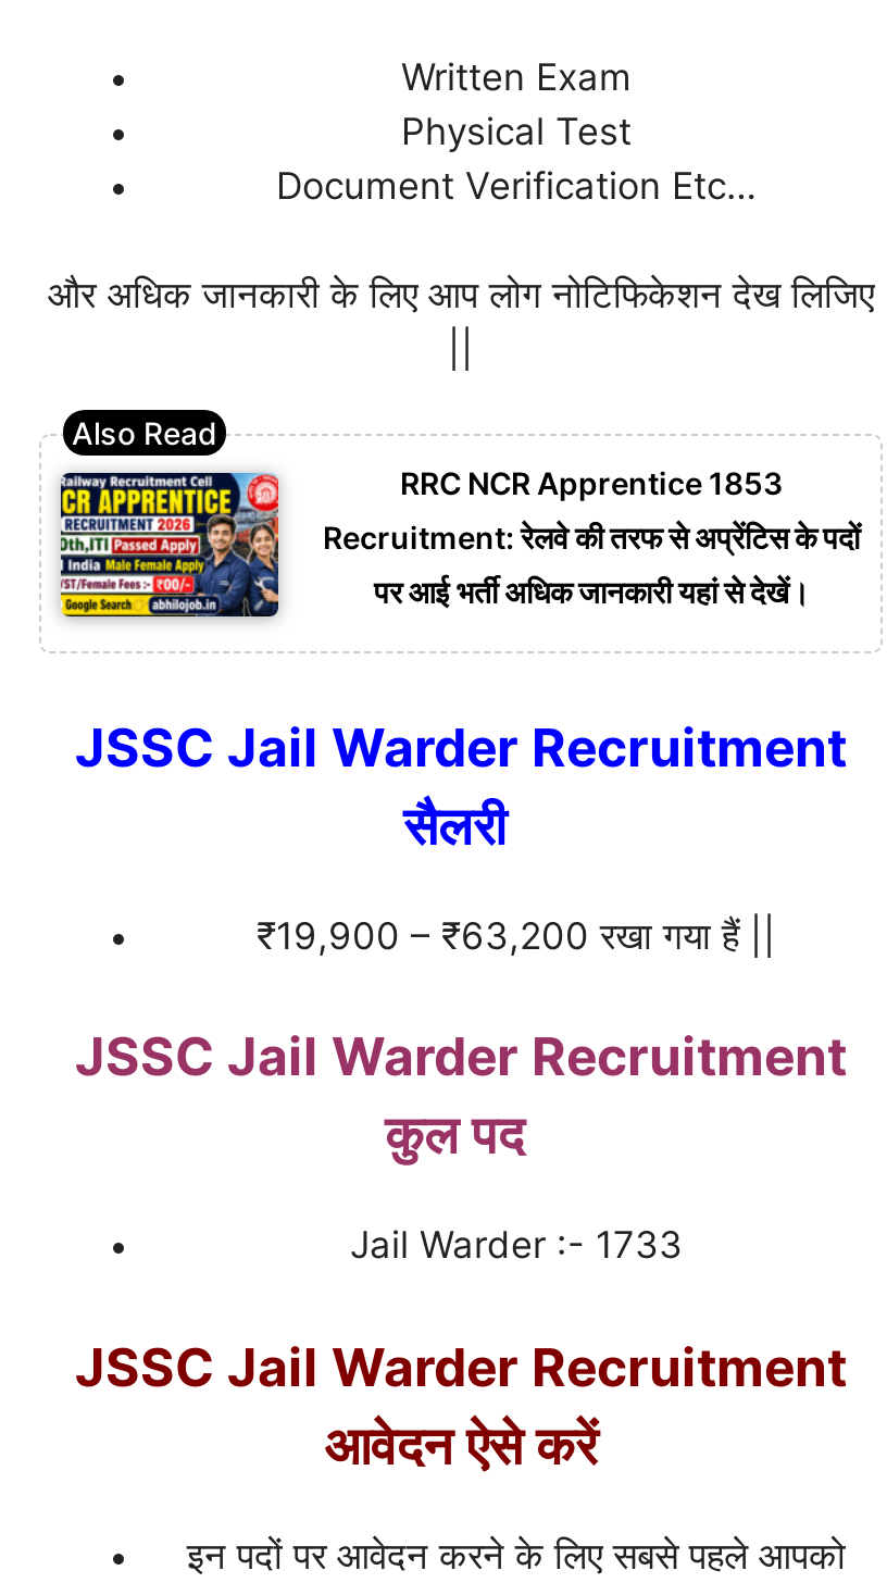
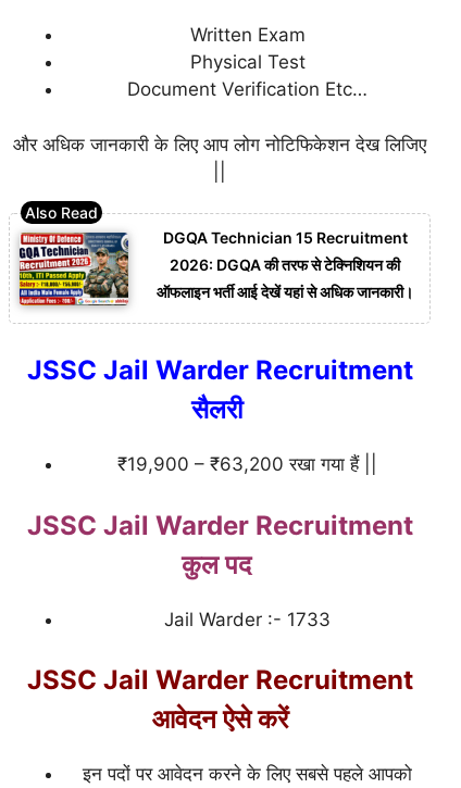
[59,452,860,618] [image] | Recruitment: रेलवे की तरफ से अप्रेंटिस के पदों -> [18,223,400,305] [image] | 2026: DGQA की तरफ से टेक्निशियन की
[400,463,783,500] RRC NCR Apprentice 1853 -> [163,228,407,247] DGQA Technician 15 Recruitment
[374,572,809,609] पर आई भर्ती अधिक जानकारी यहां से देखें। -> [157,283,413,301] ऑफलाइन भर्ती आई देखें यहां से अधिक जानकारी।

